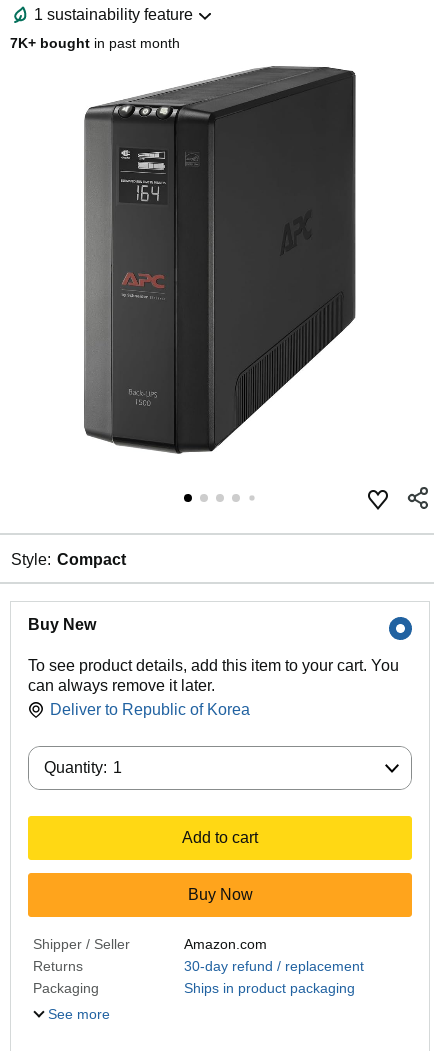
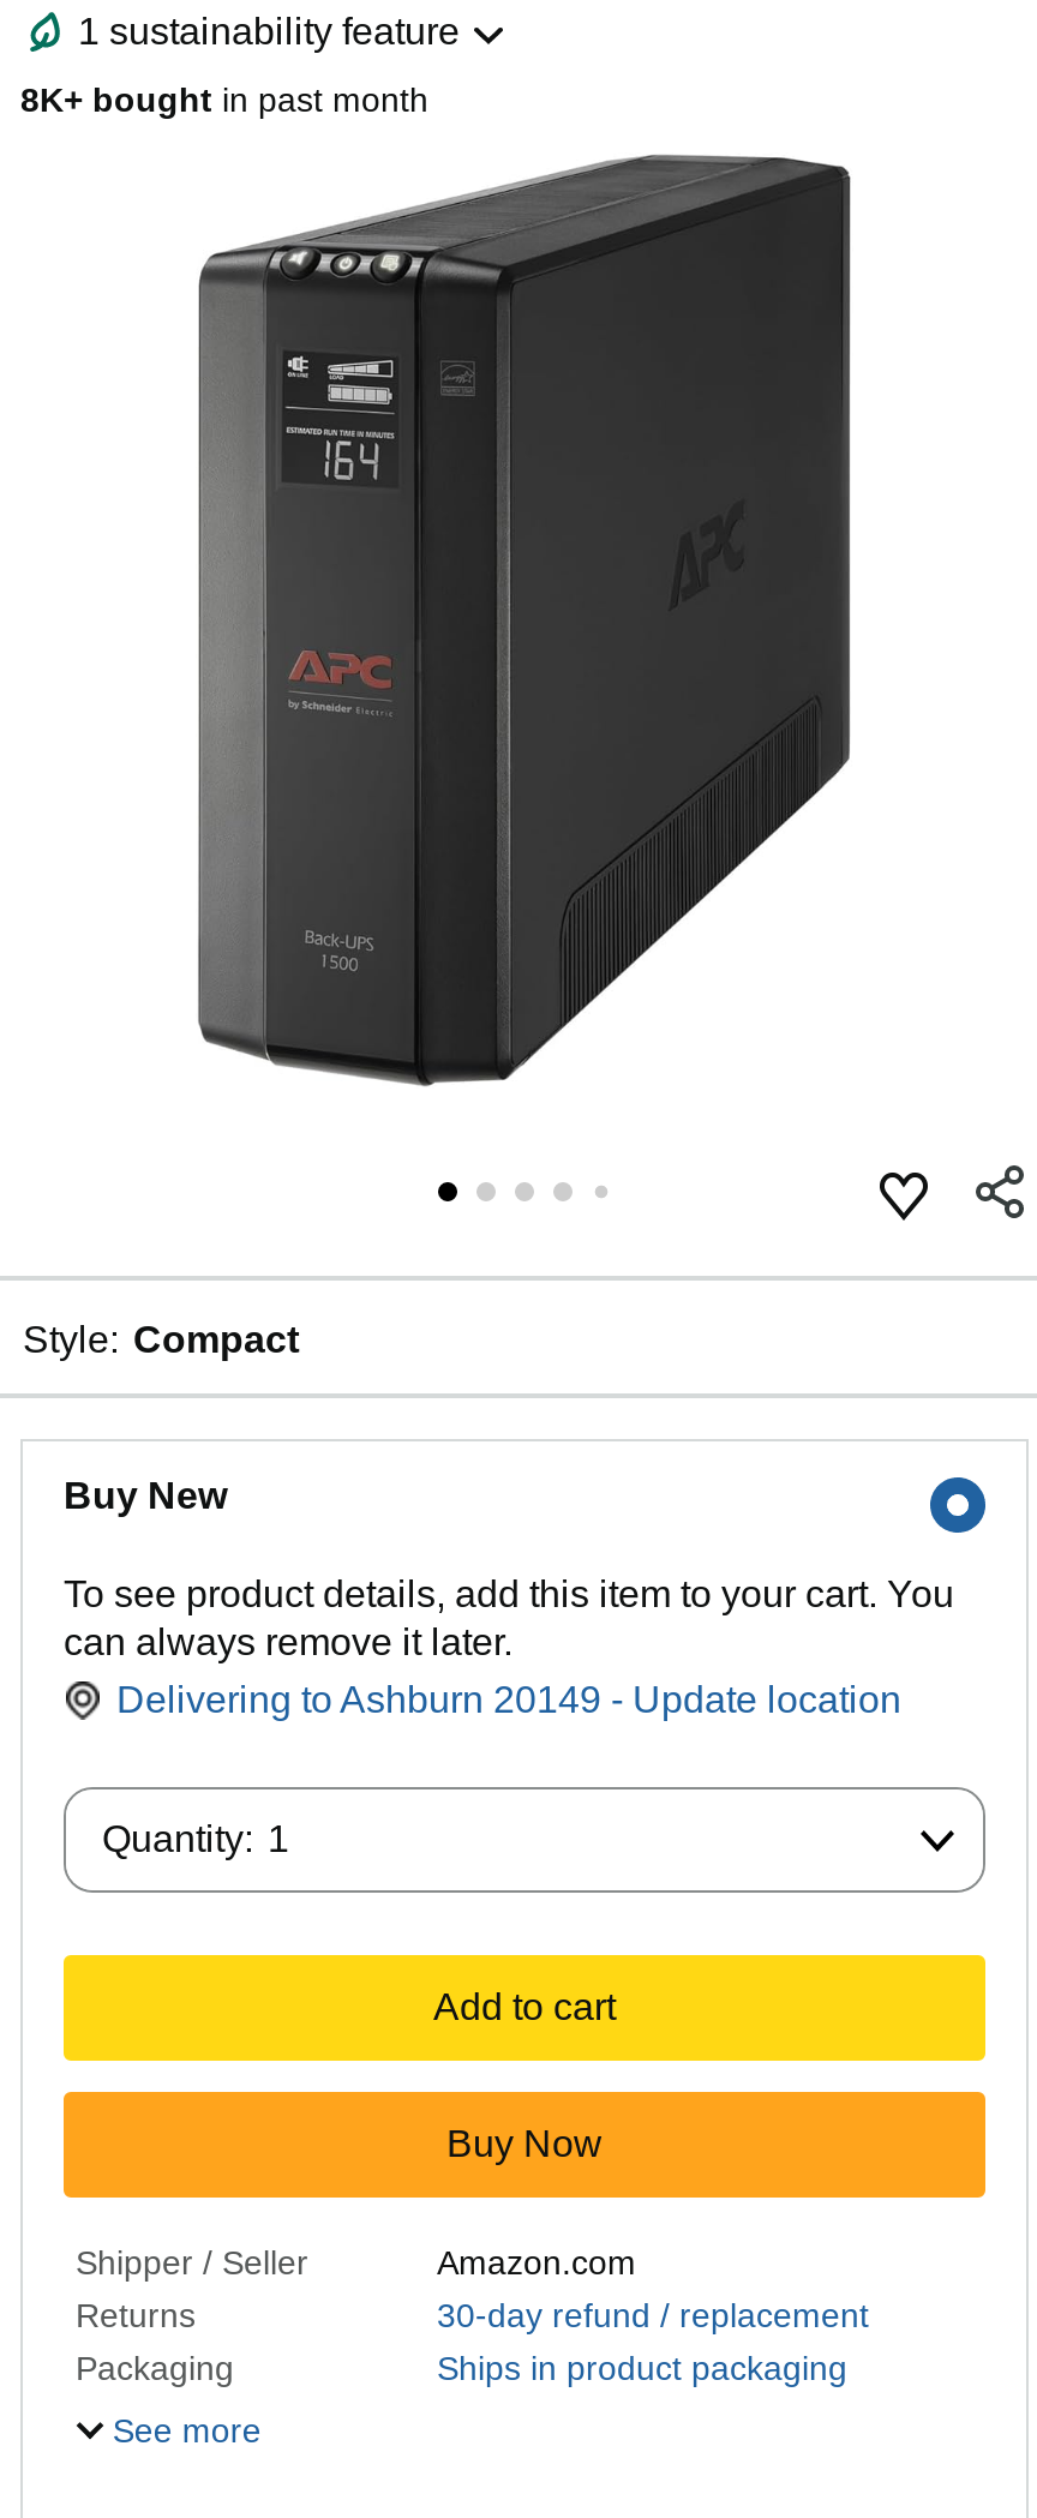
[10,35,180,51] 7K+ bought in past month -> [20,81,428,119] 8K+ bought in past month
[50,701,250,718] Deliver to Republic of Korea -> [116,1680,901,1720] Delivering to Ashburn 20149 - Update location

